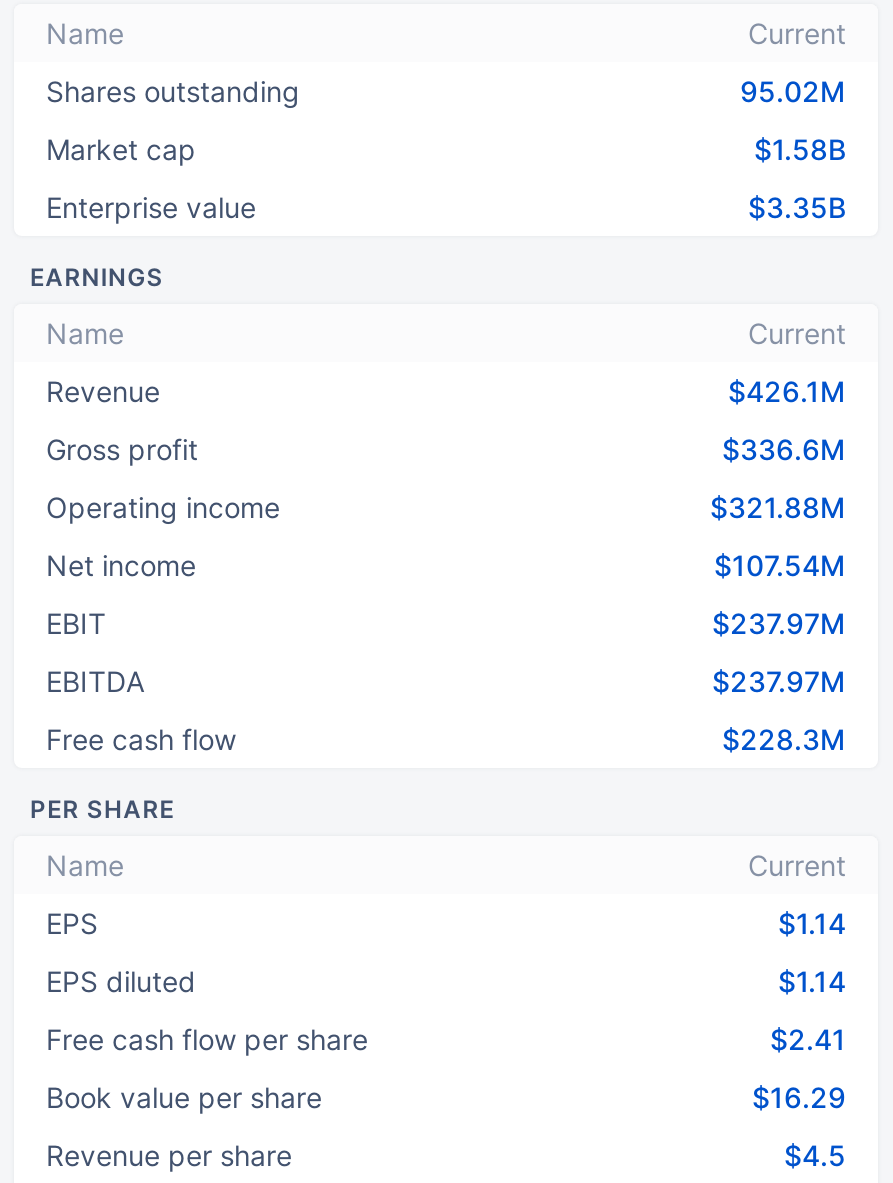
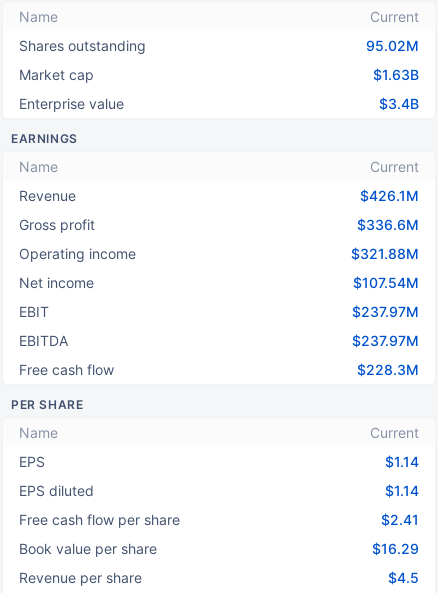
[754,132,846,166] $1.58B -> [373,66,419,83] $1.63B
[748,190,846,224] $3.35B -> [379,95,419,112] $3.4B

